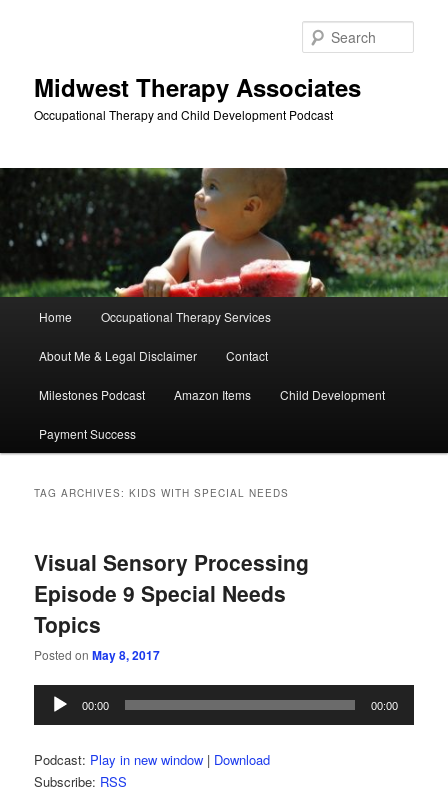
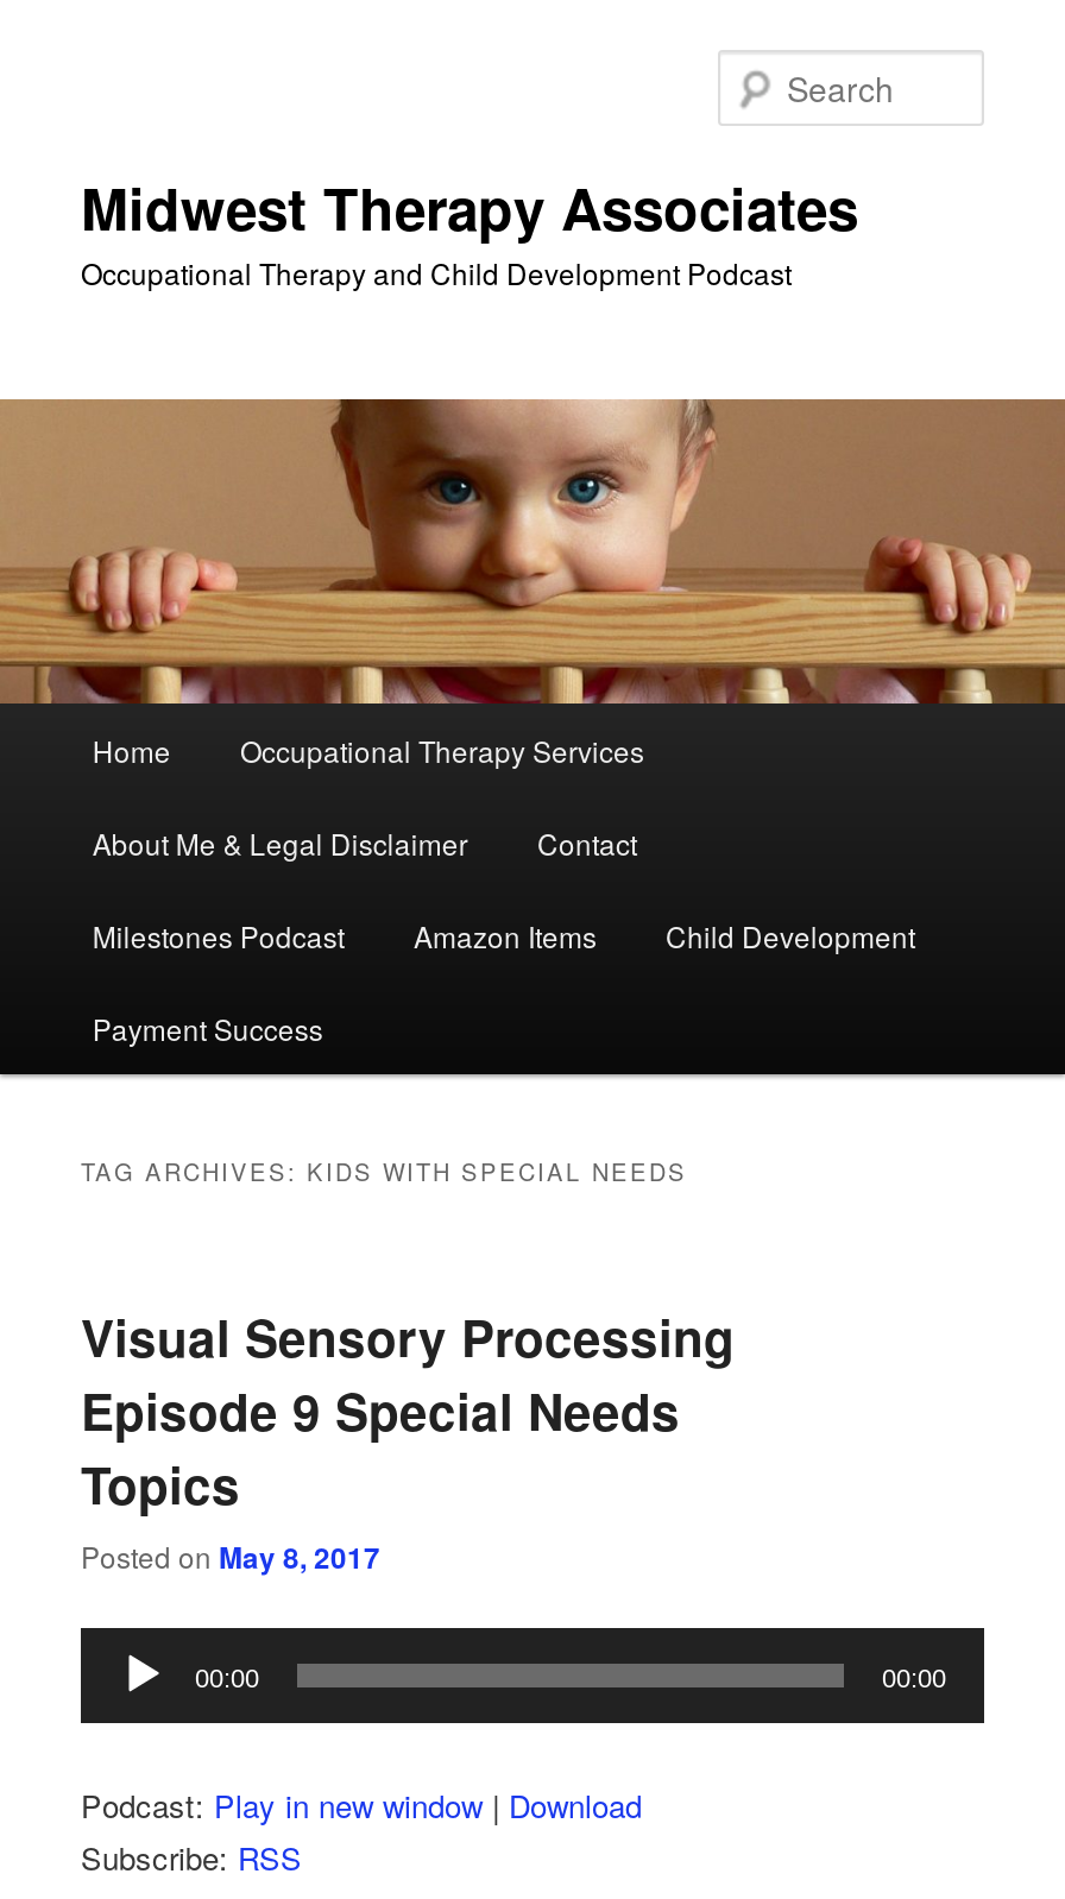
[3,167,445,298] [image] -> [7,397,1058,706] [image]

